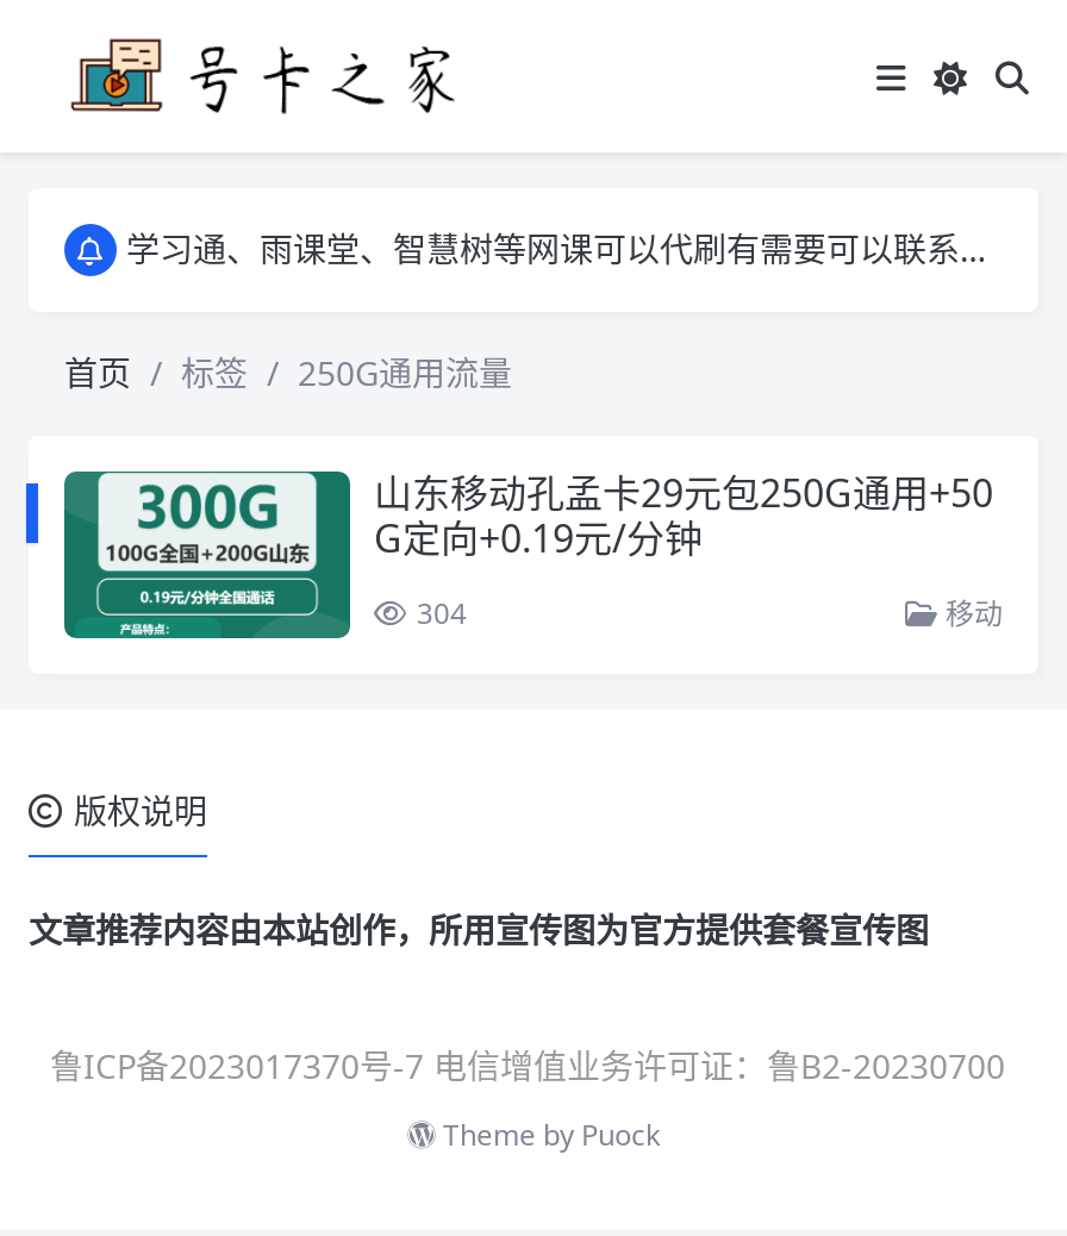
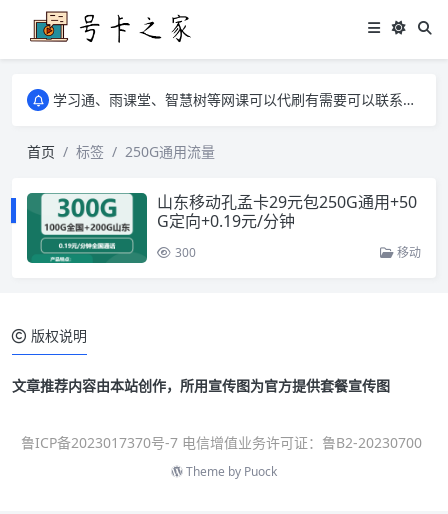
[417,593,467,633] 304 -> [175,244,196,261] 300

